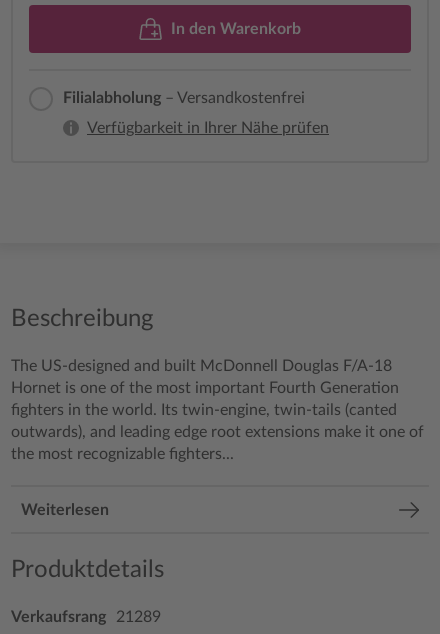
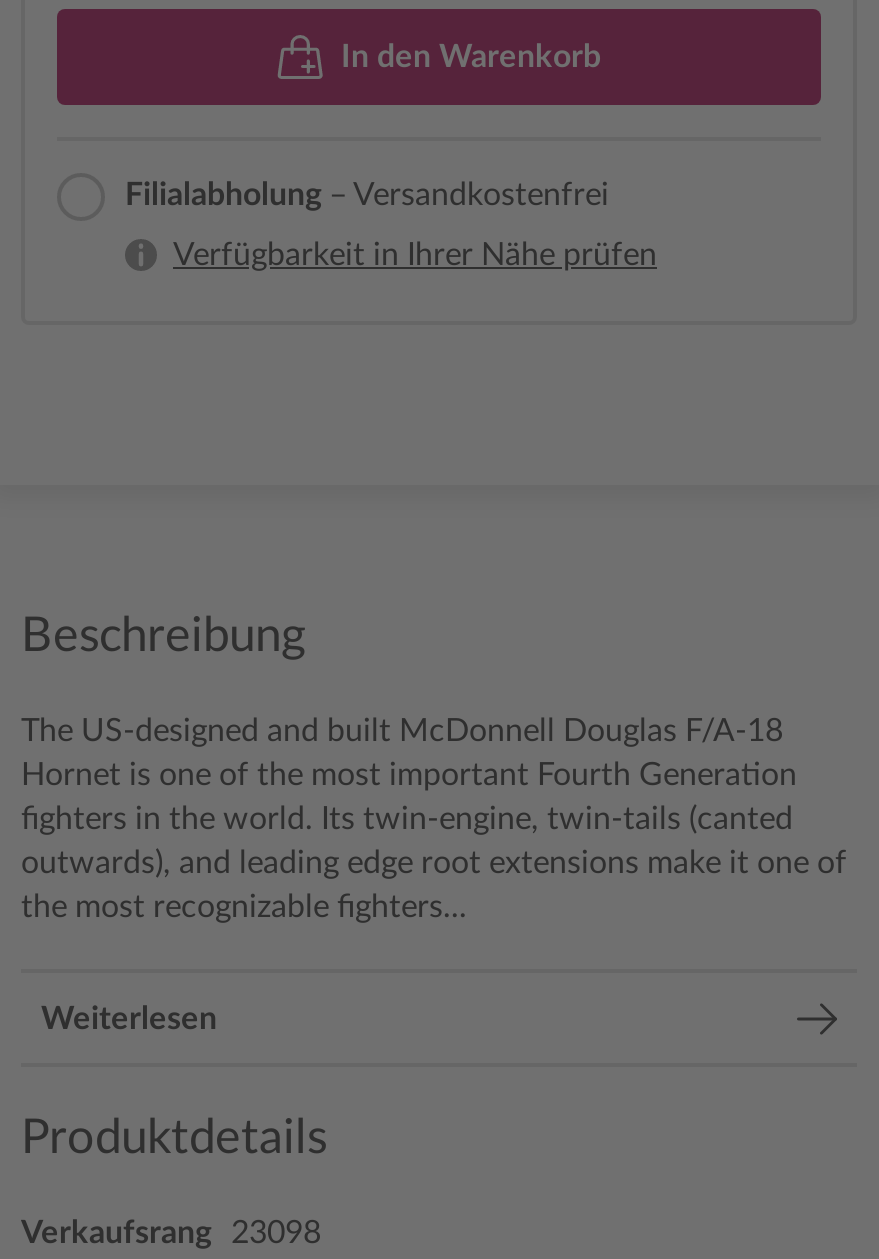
[11,609,161,625] Verkaufsrang 21289 -> [21,1217,321,1249] Verkaufsrang 23098

